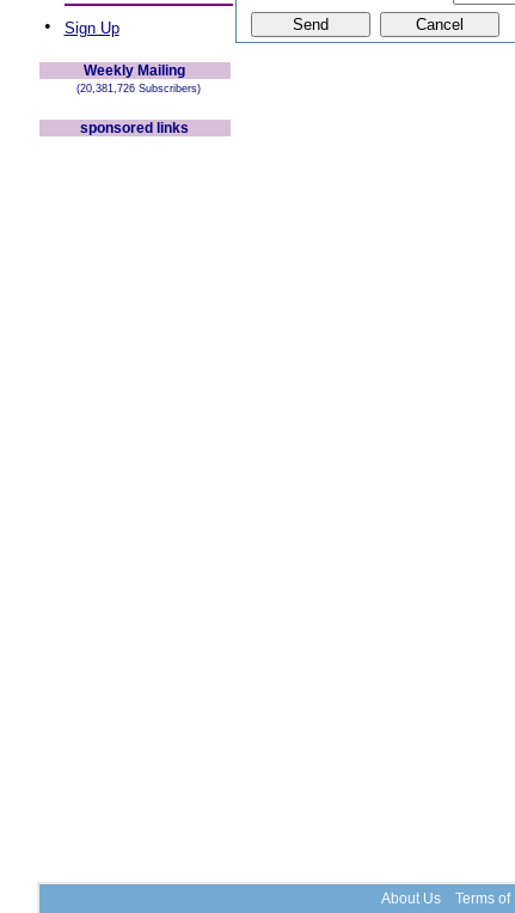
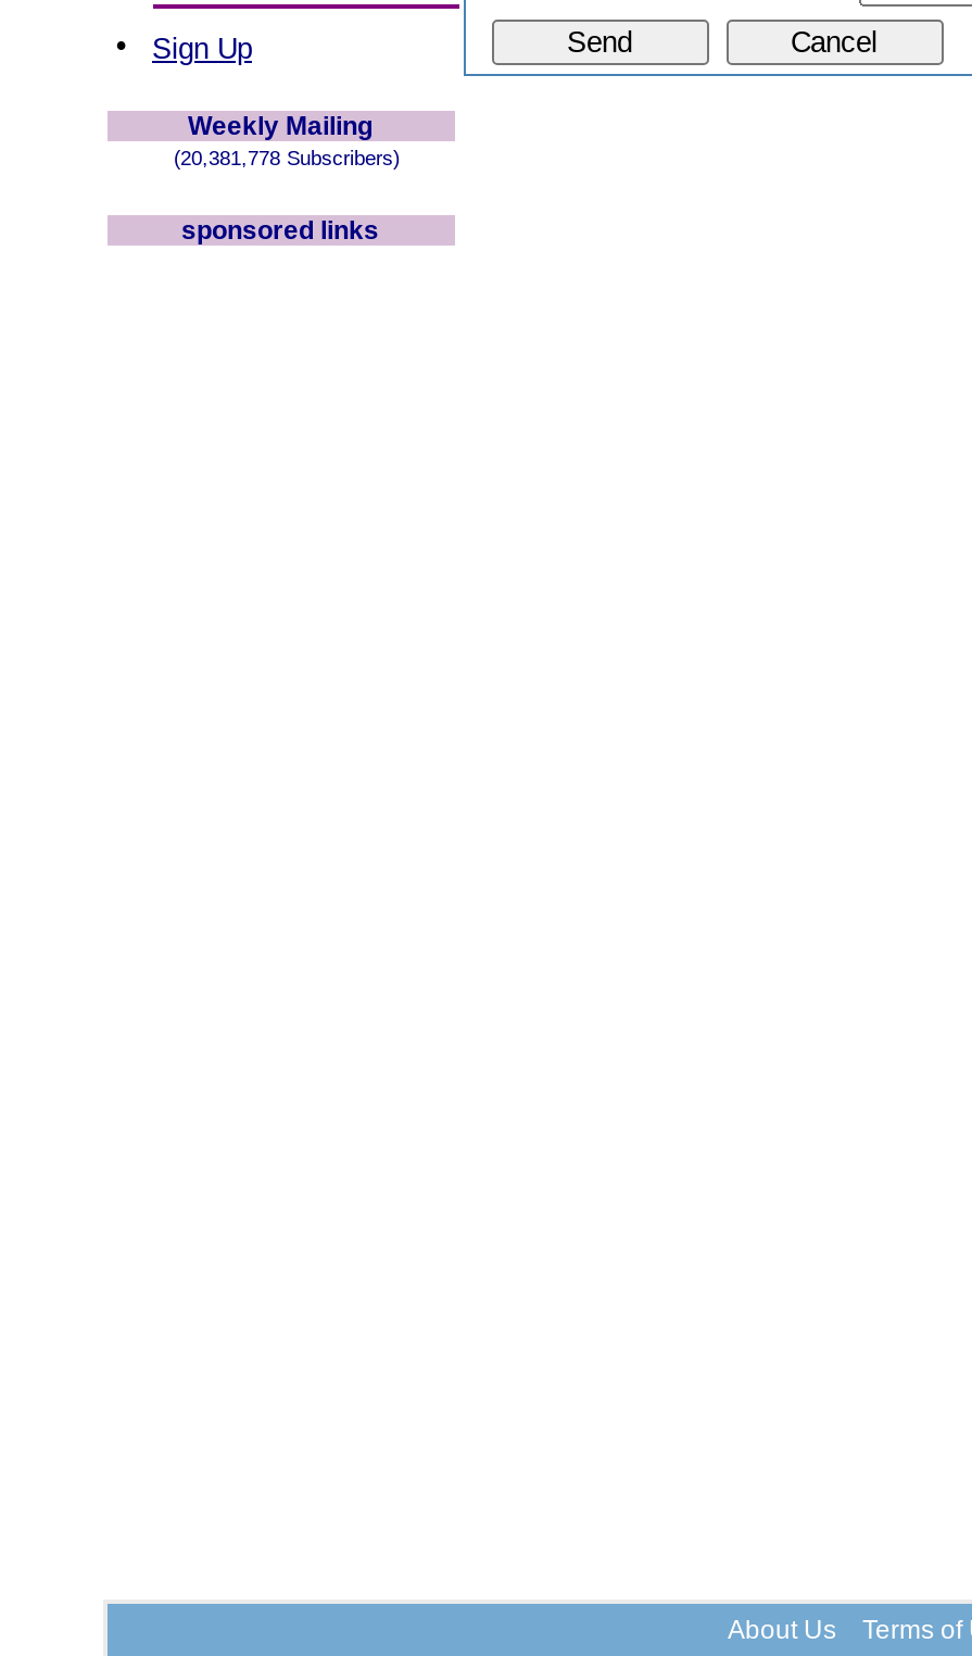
[69,83,200,95] (20,381,726 Subscribers) -> [161,148,400,170] (20,381,778 Subscribers)

